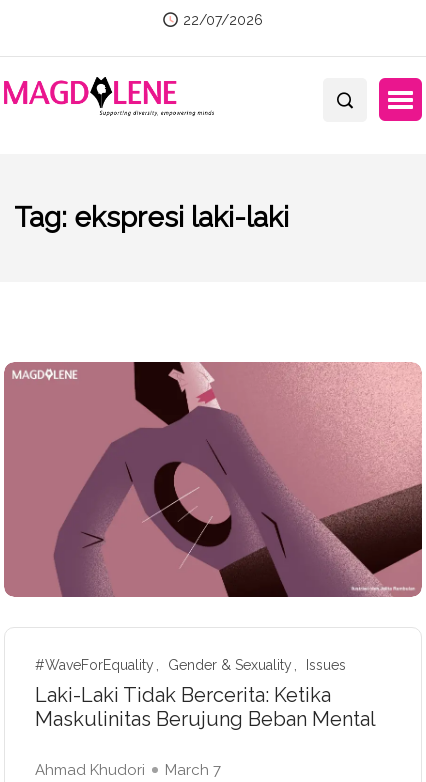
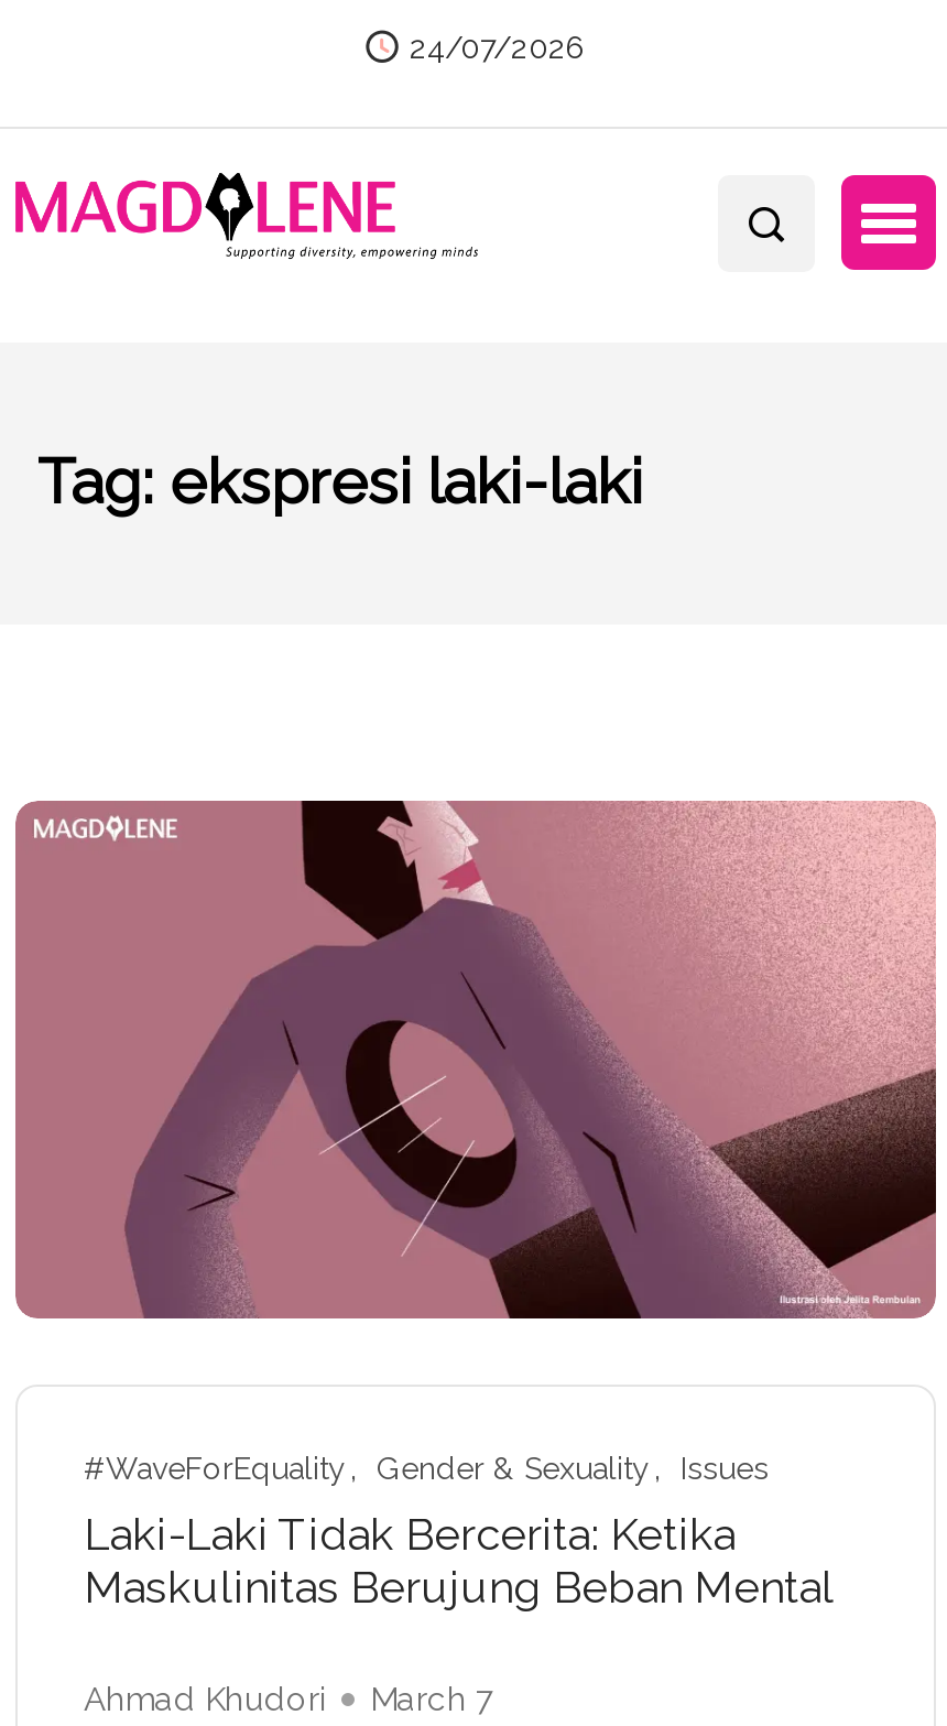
[183,12,263,28] 22/07/2026 -> [410,30,586,65] 24/07/2026

